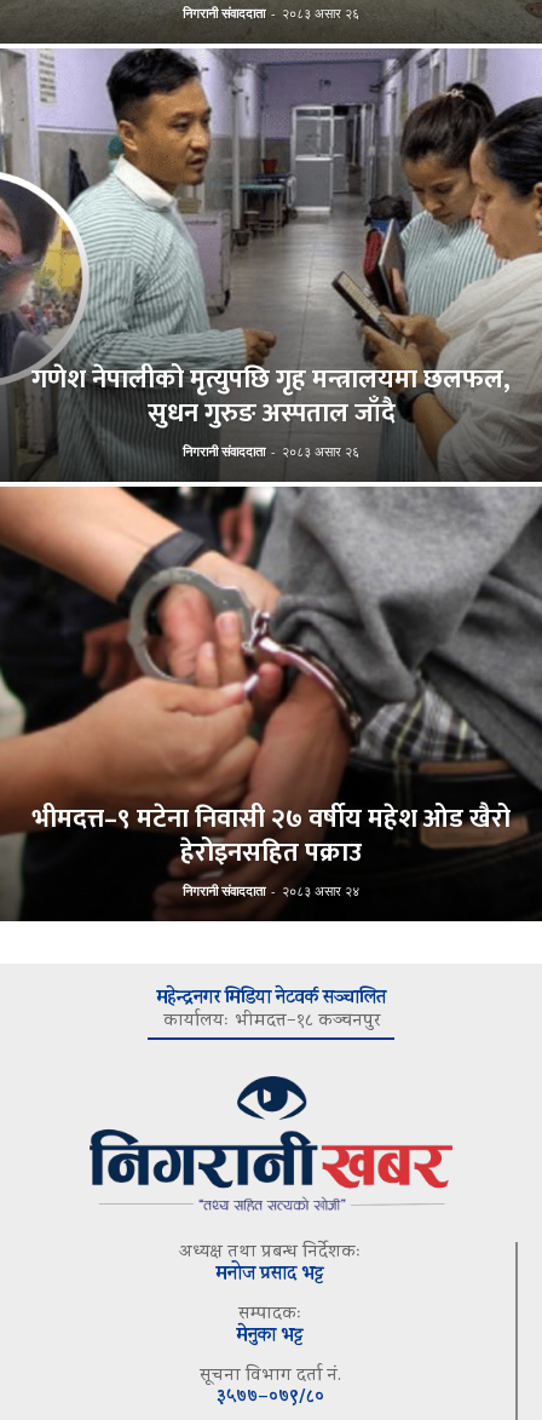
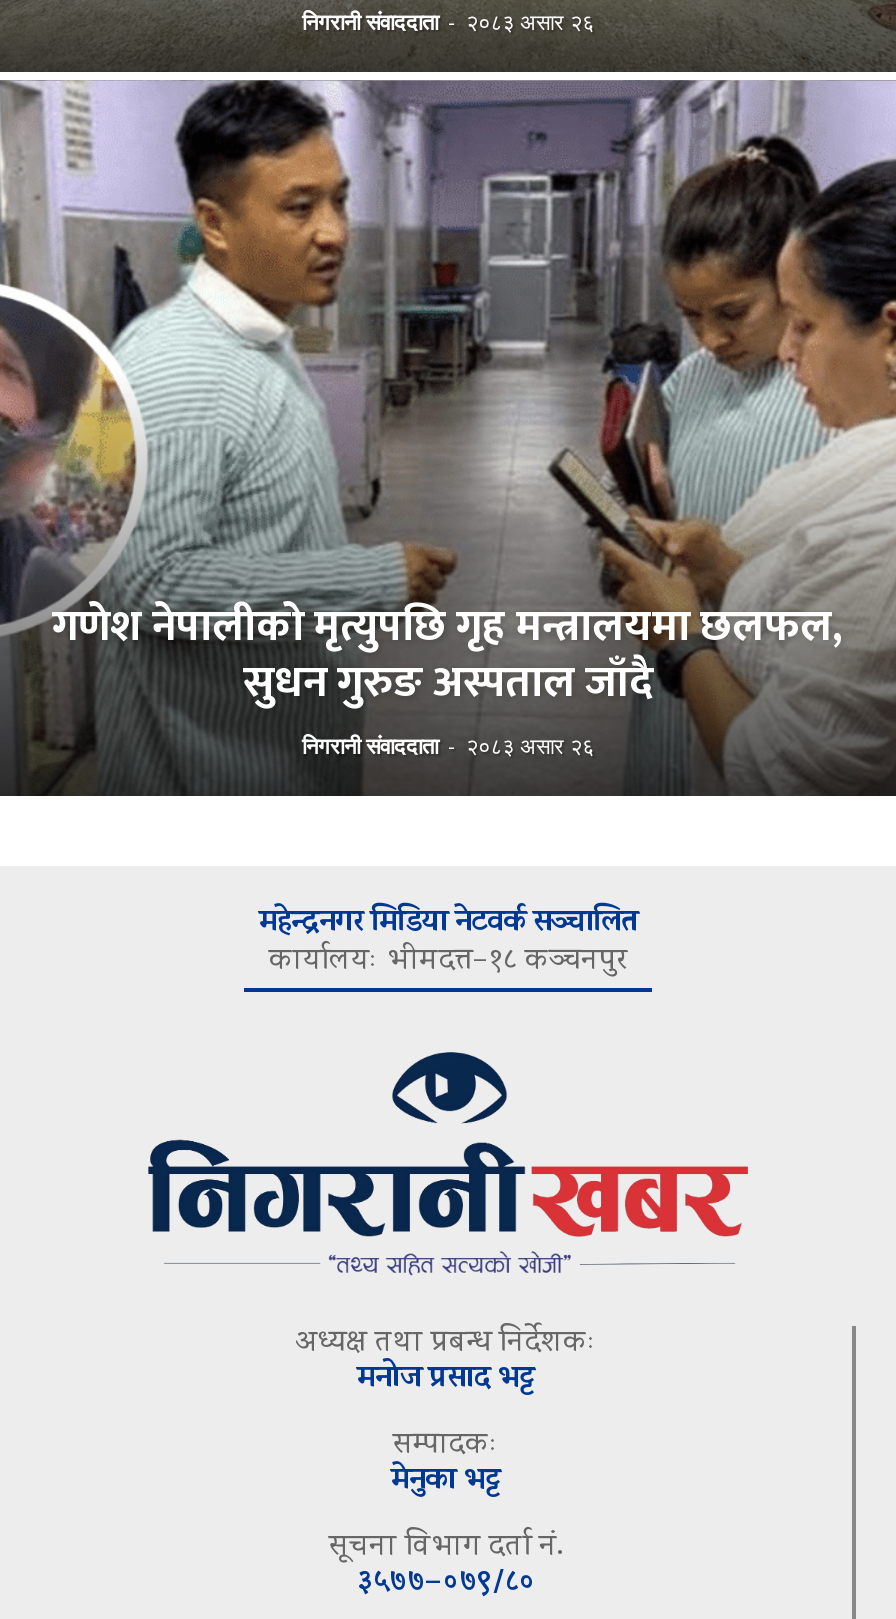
[4,485,538,921] [image] | भीमदत्त–९ मटेना निवासी २७ वर्षीय महेश ओड खैरो | हेरोइनसहित पक्राउ | निगरानी संवाददाता - २०८३ असार २४ -> none

